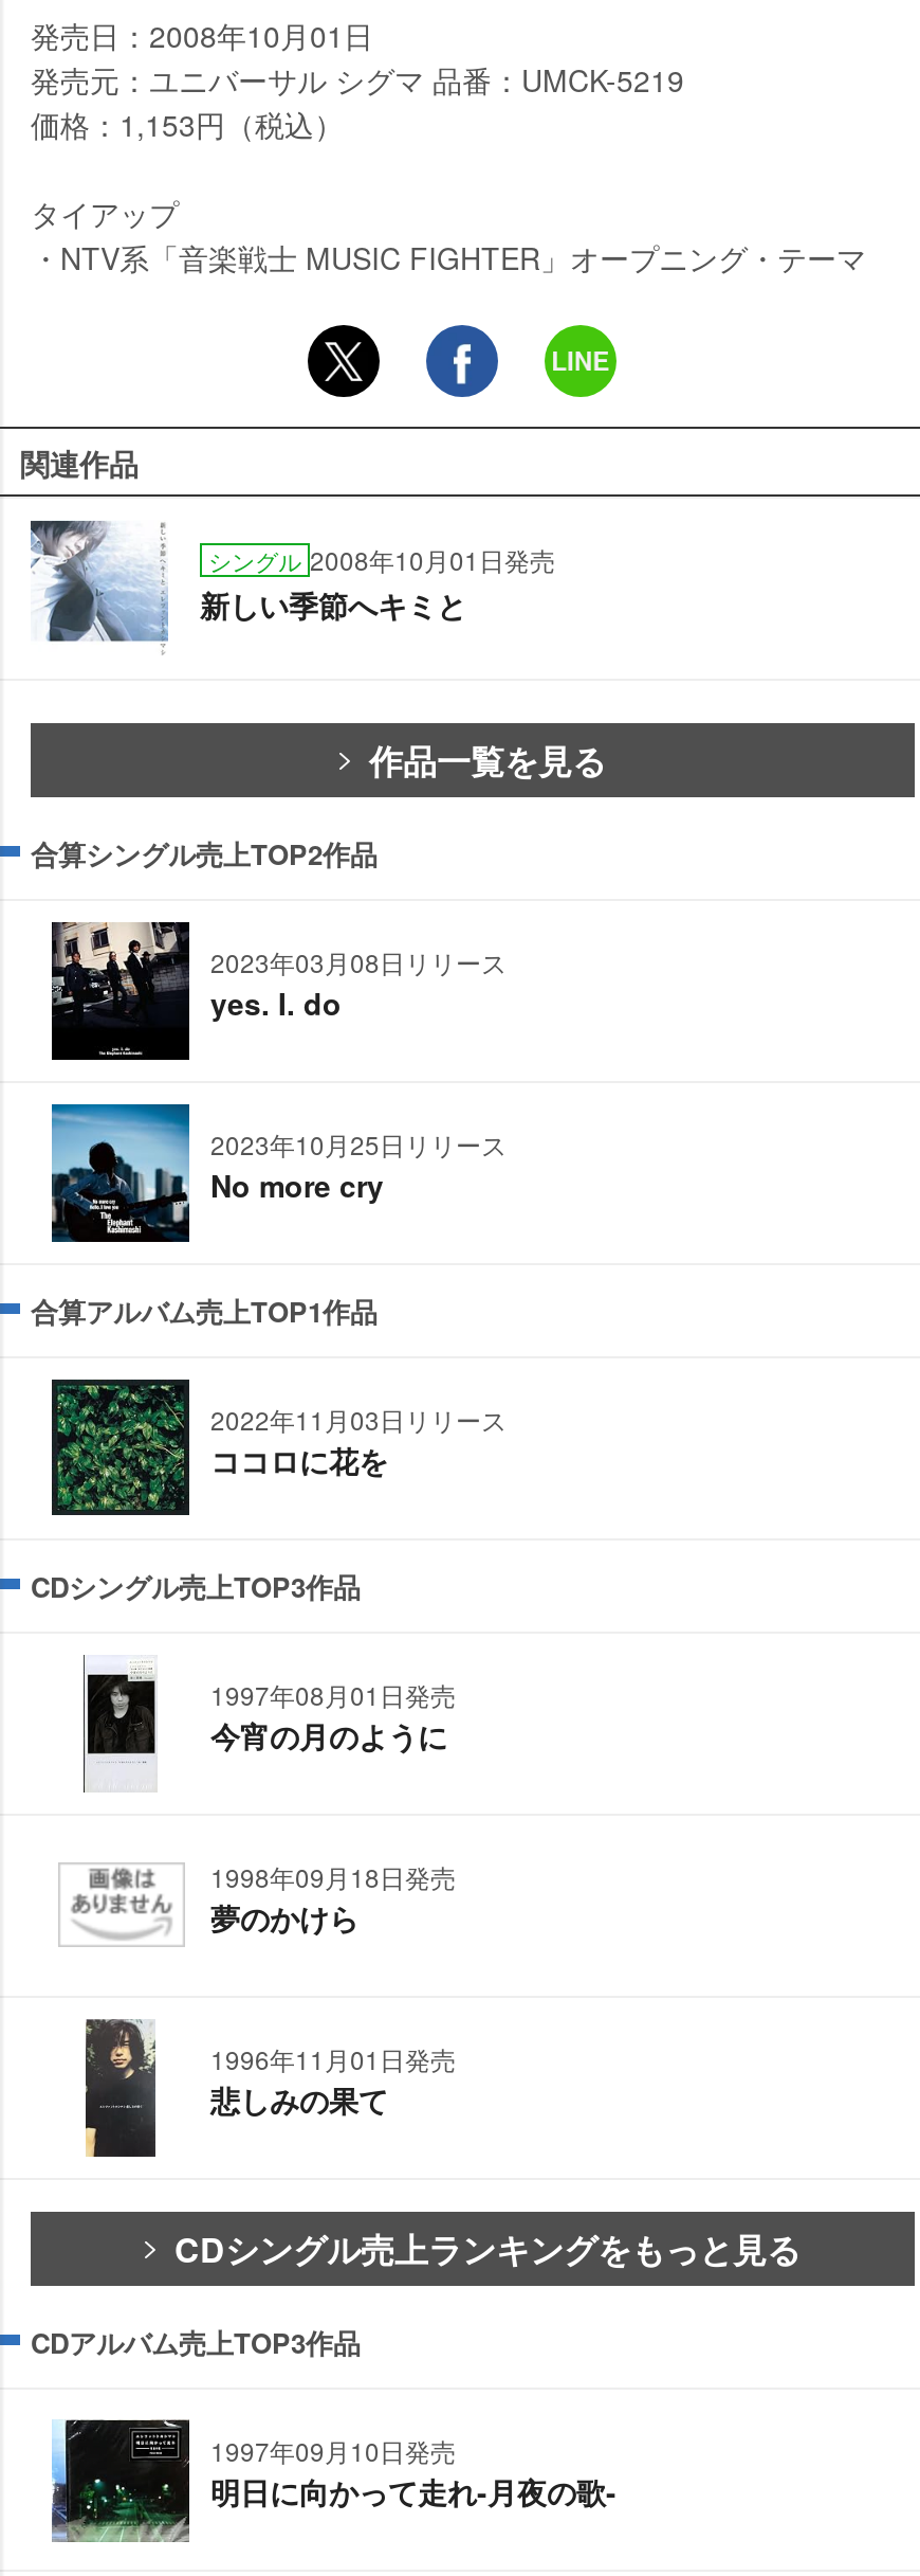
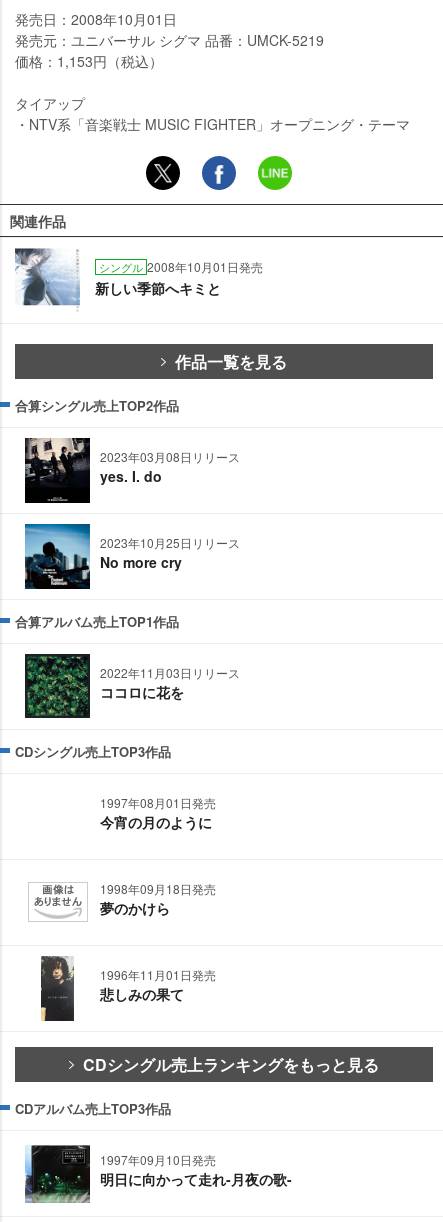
[81,1655,158,1793] [image] -> none

